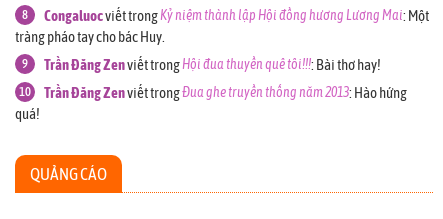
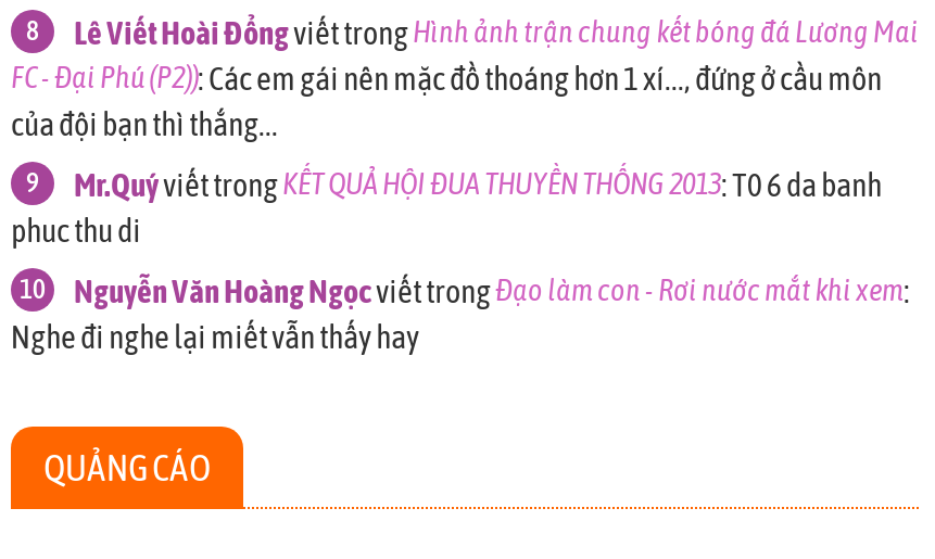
[15,7,429,45] Congaluocviết trong Kỷ niệm thành lập Hội đồng hương Lương Mai: Một | tràng pháo tay cho bác Huy. -> [11,14,919,142] Lê Viết Hoài Đổngviết trong Hình ảnh trận chung kết bóng đá Lương Mai | FC - Đại Phú (P2)): Các em gái nên mặc đồ thoáng hơn 1 xí..., đứng ở cầu môn | của đội bạn thì thắng...
[44,56,381,73] Trần Đăng Zenviết trong Hội đua thuyền quê tôi!!!: Bài thơ hay! -> [11,166,882,249] Mr.Quýviết trong KẾT QUẢ HỘI ĐUA THUYỀN THỐNG 2013: T0 6 da banh | phuc thu di
[15,84,407,122] Trần Đăng Zenviết trong Đua ghe truyền thống năm 2013: Hào hứng | quá! -> [11,273,910,355] Nguyễn Văn Hoàng Ngọcviết trong Đạo làm con - Rơi nước mắt khi xem: | Nghe đi nghe lại miết vẫn thấy hay

